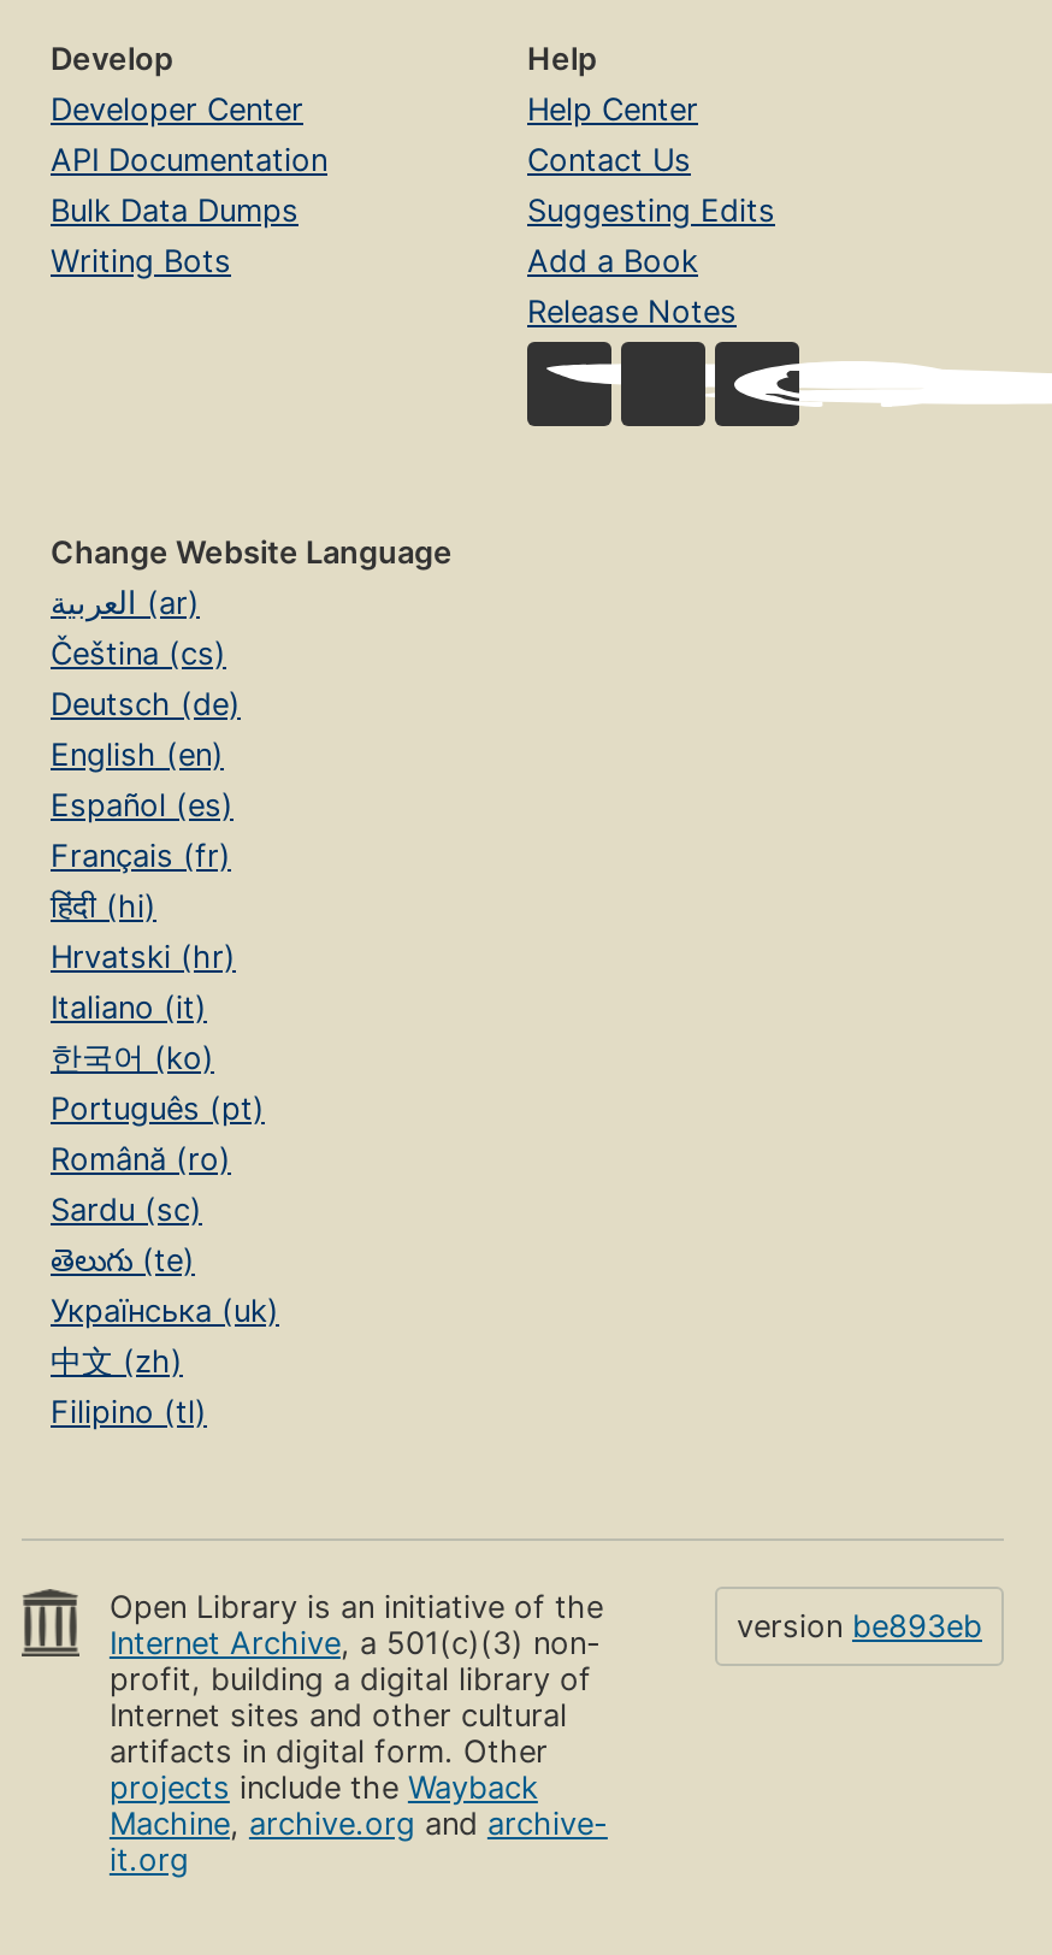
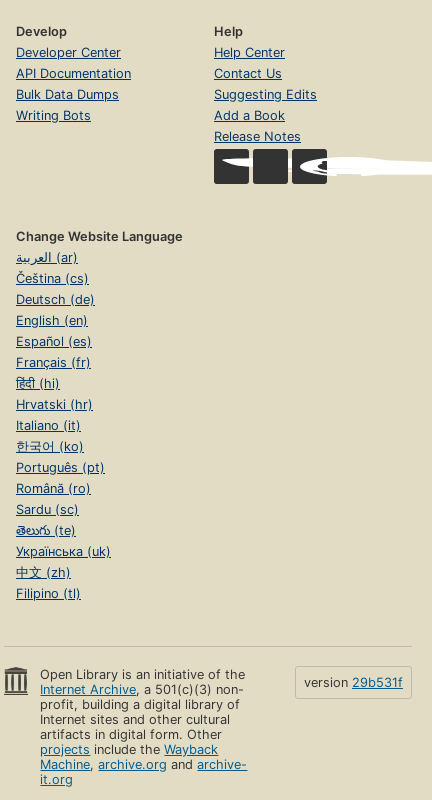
[737,1609,982,1645] version be893eb -> [304,675,403,690] version 29b531f

